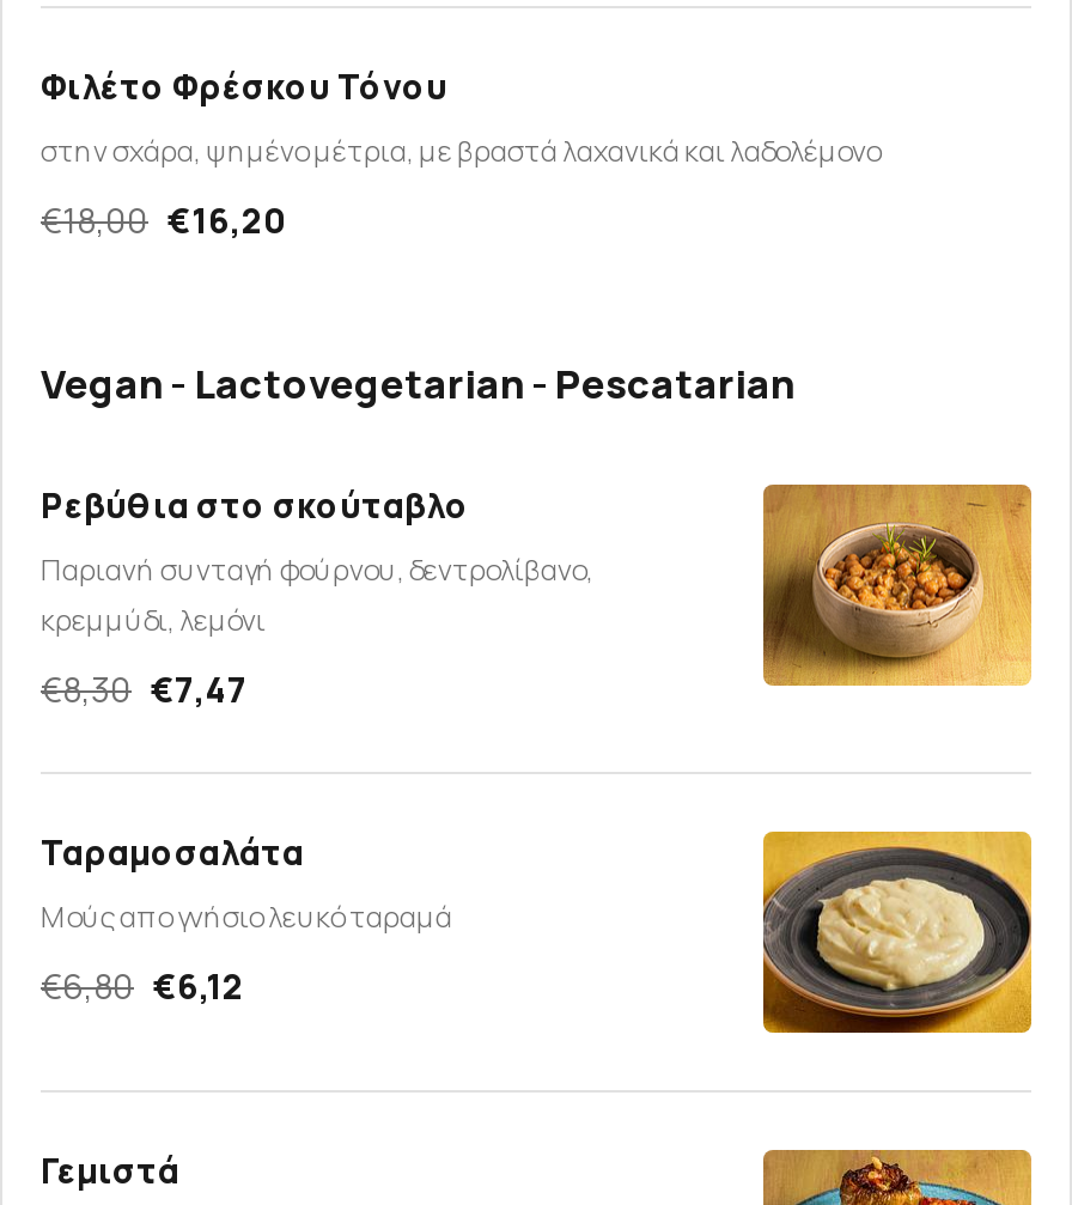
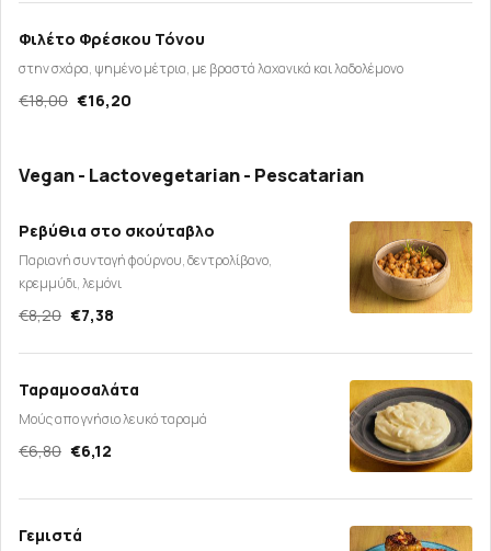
[41,667,246,712] €8,30 €7,47 -> [19,305,114,325] €8,20 €7,38

